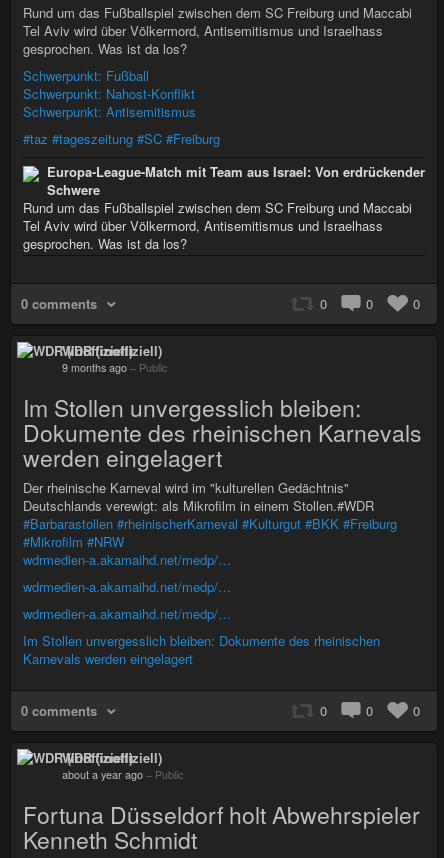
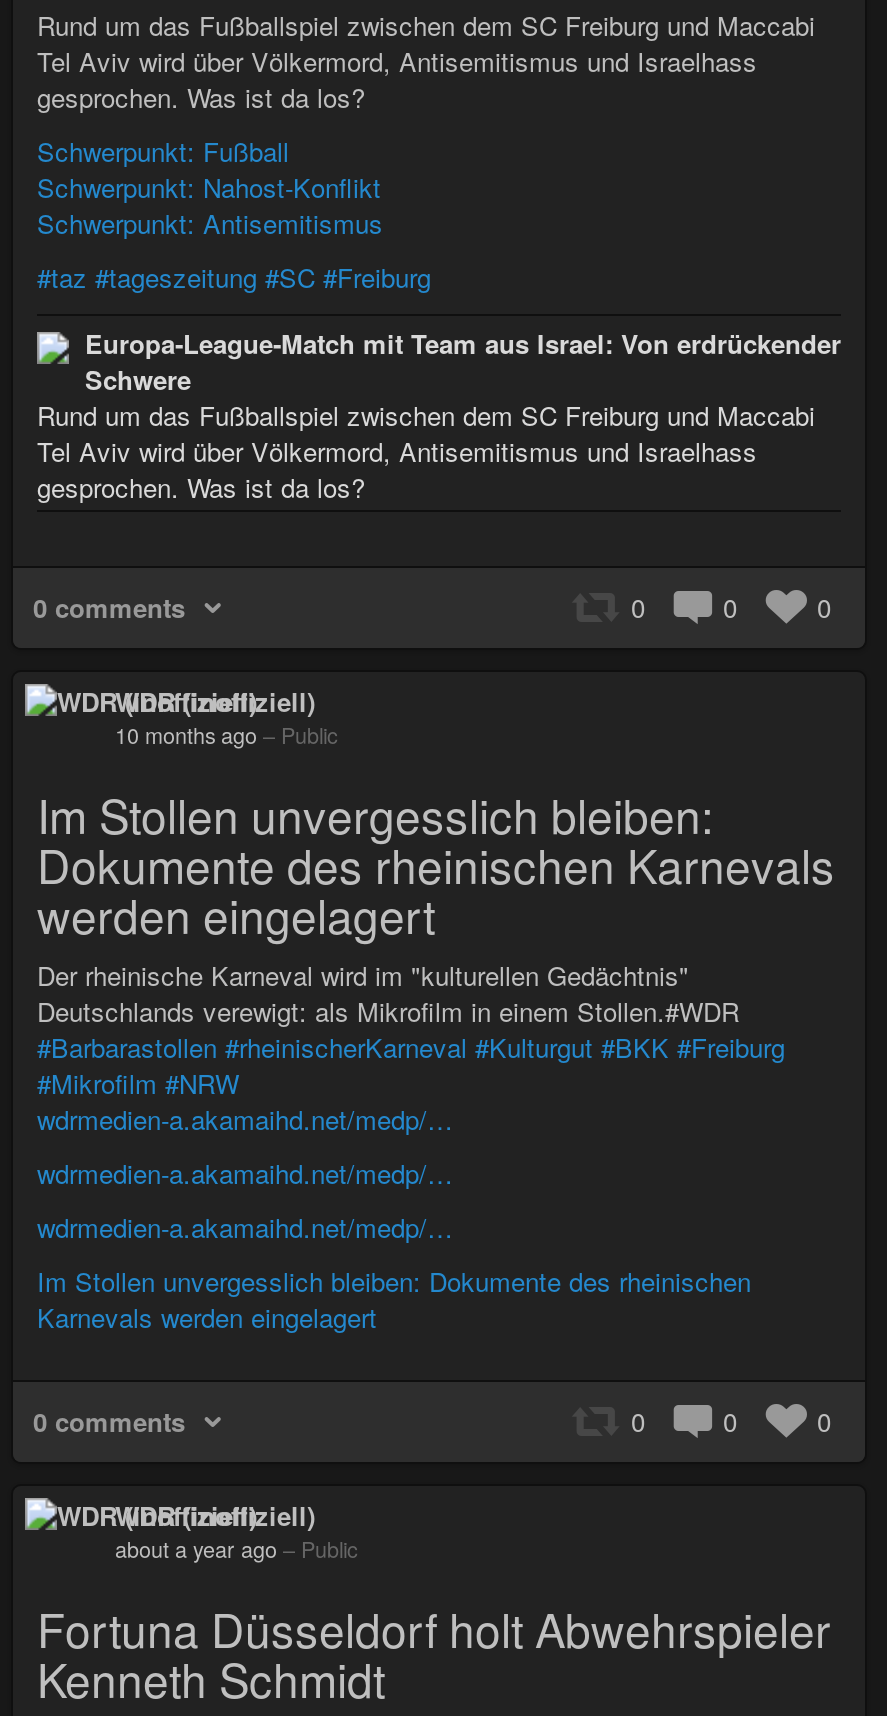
[62,360,167,375] 9 months ago – Public -> [115,719,337,749] 10 months ago – Public

